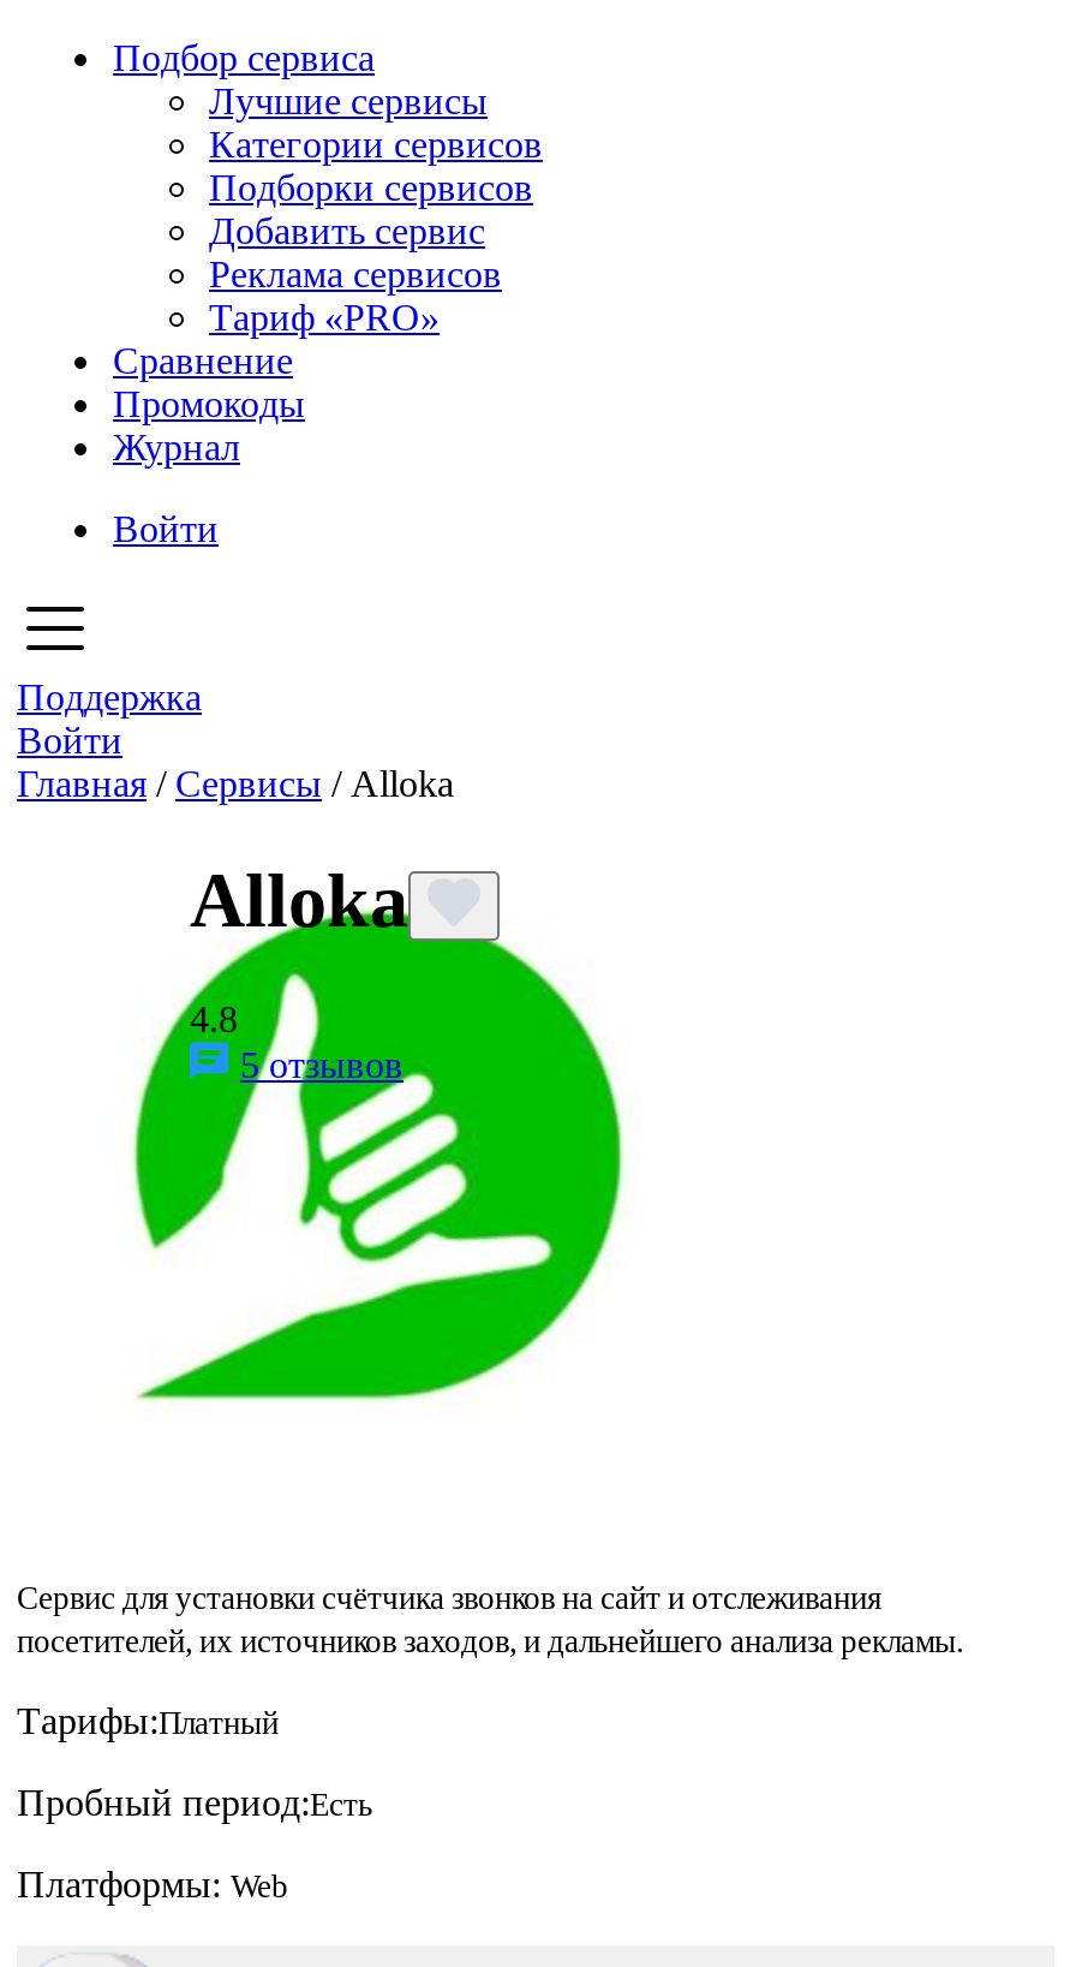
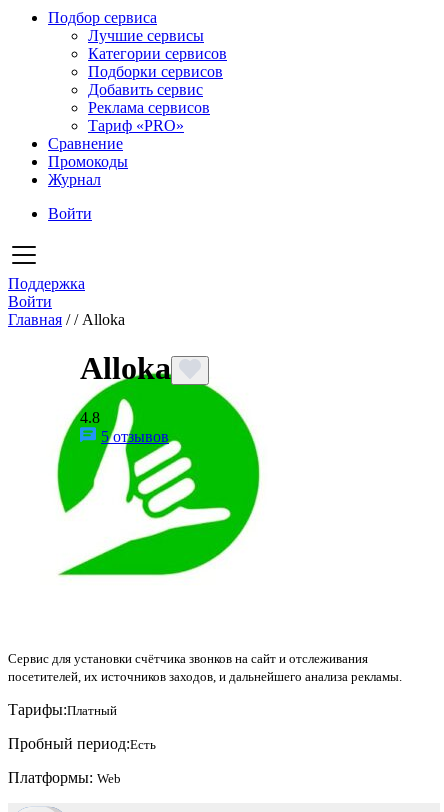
[17,763,454,804] Главная / Сервисы / Alloka -> [8,311,125,328] Главная / / Alloka

